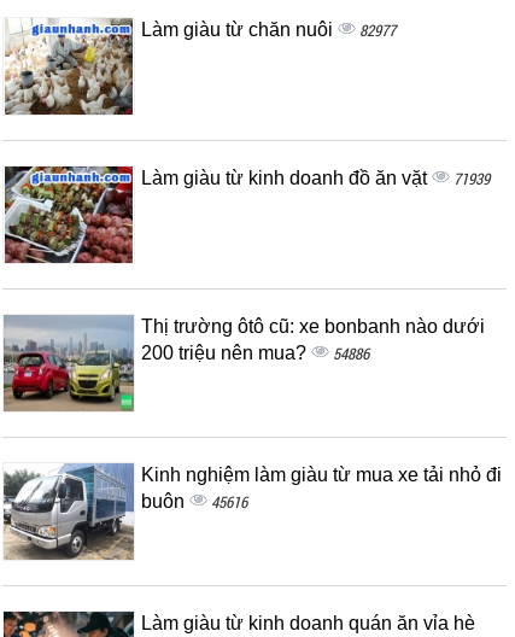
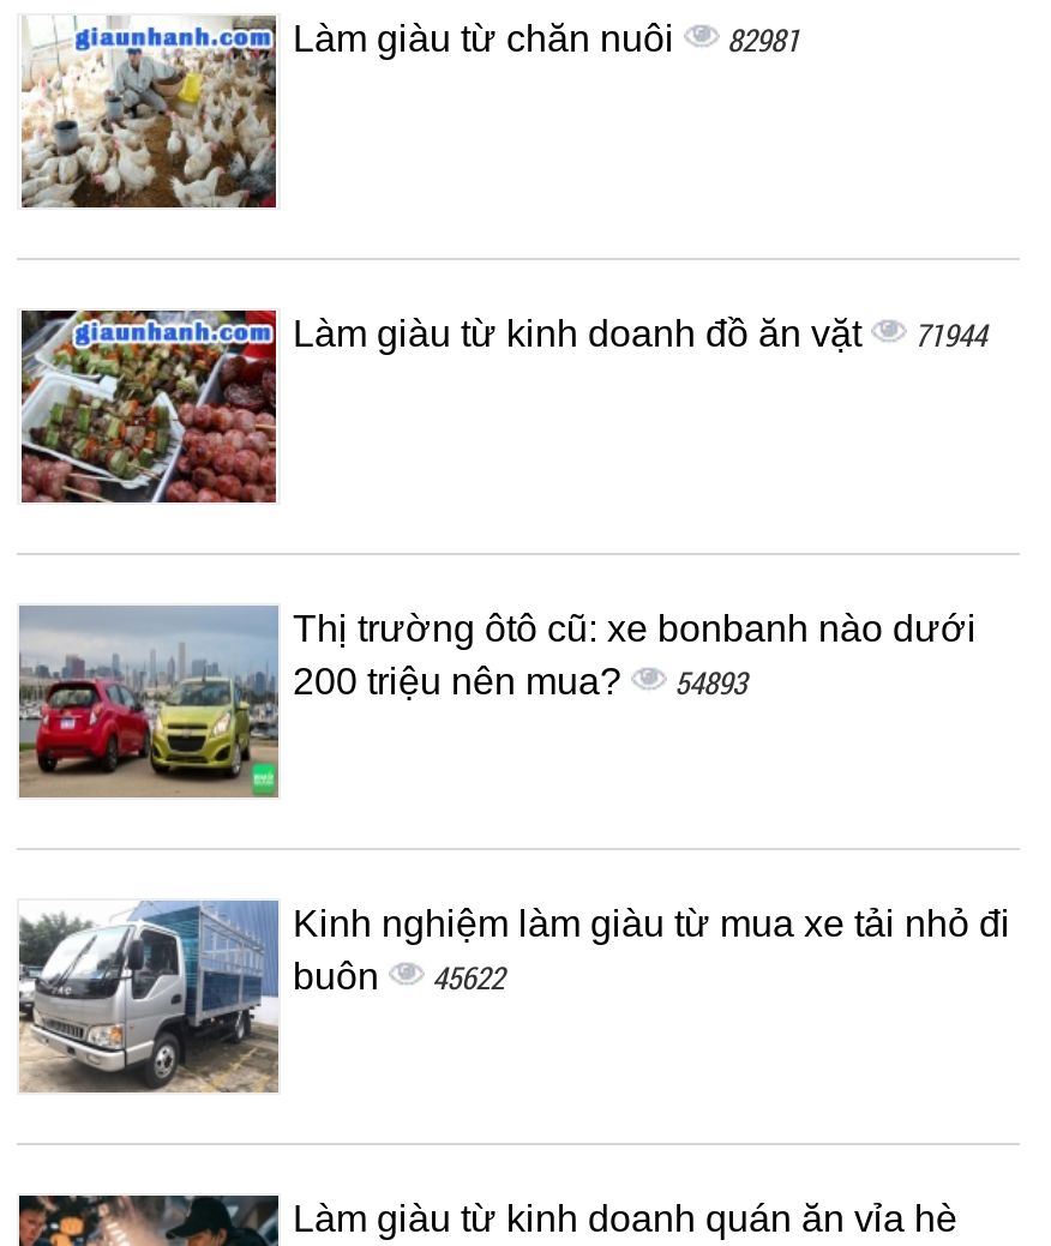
[141,19,396,41] Làm giàu từ chăn nuôi 82977 -> [293,18,799,61] Làm giàu từ chăn nuôi 82981
[141,168,490,189] Làm giàu từ kinh doanh đồ ăn vặt 71939 -> [293,313,986,356] Làm giàu từ kinh doanh đồ ăn vặt 71944
[141,343,369,364] 200 triệu nên mua? 54886 -> [293,661,746,704] 200 triệu nên mua? 54893
[141,491,247,513] buôn 45616 -> [293,956,504,999] buôn 45622

